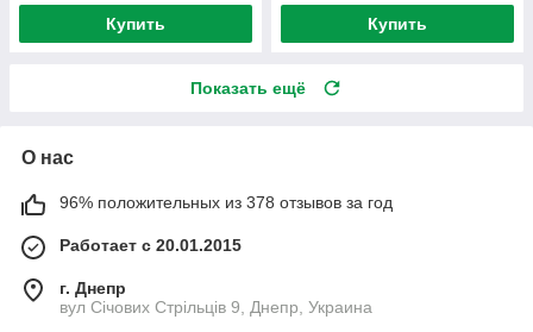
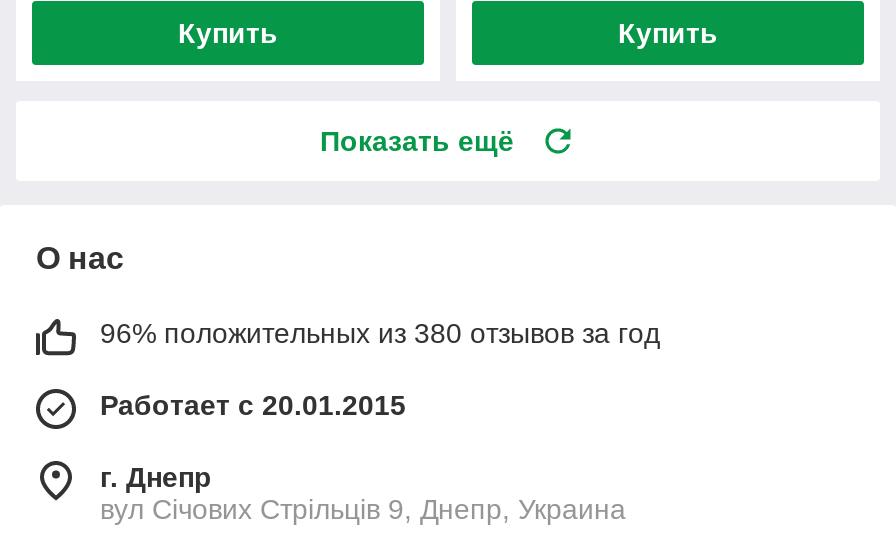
[59,193,393,212] 96% положительных из 378 отзывов за год -> [100,317,660,349] 96% положительных из 380 отзывов за год

